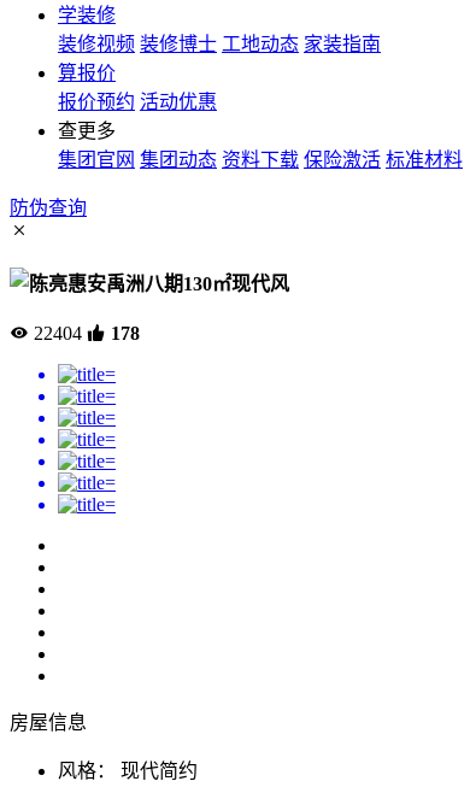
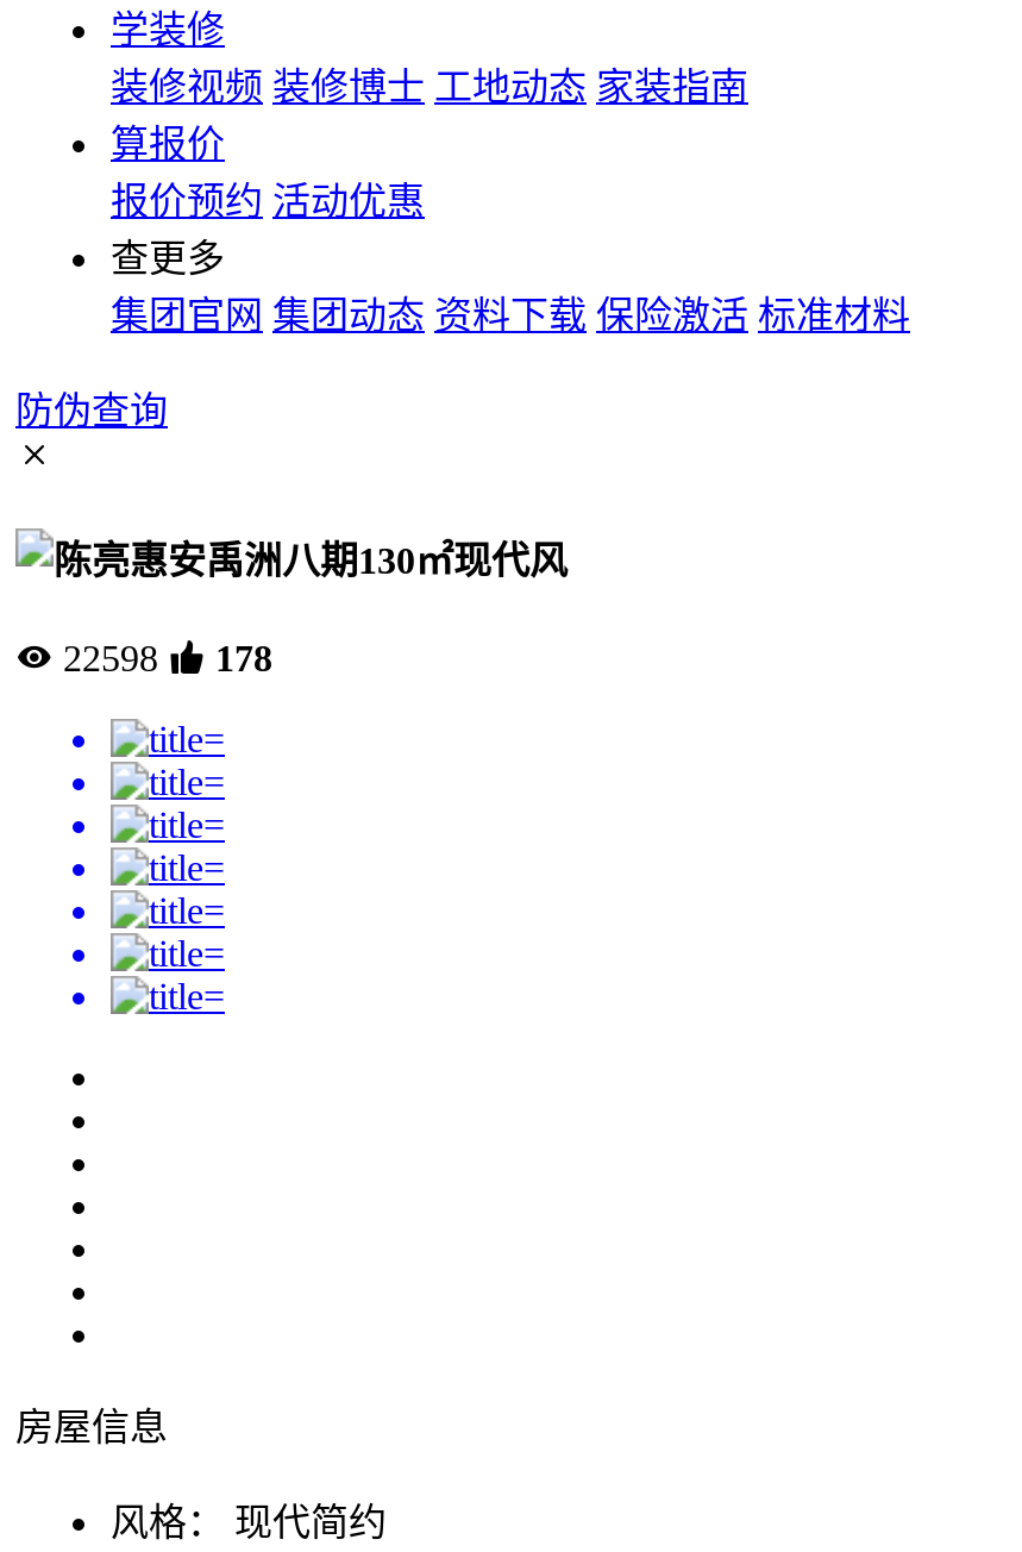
[29,322,140,343] 22404 178 -> [54,637,272,677] 22598 178

